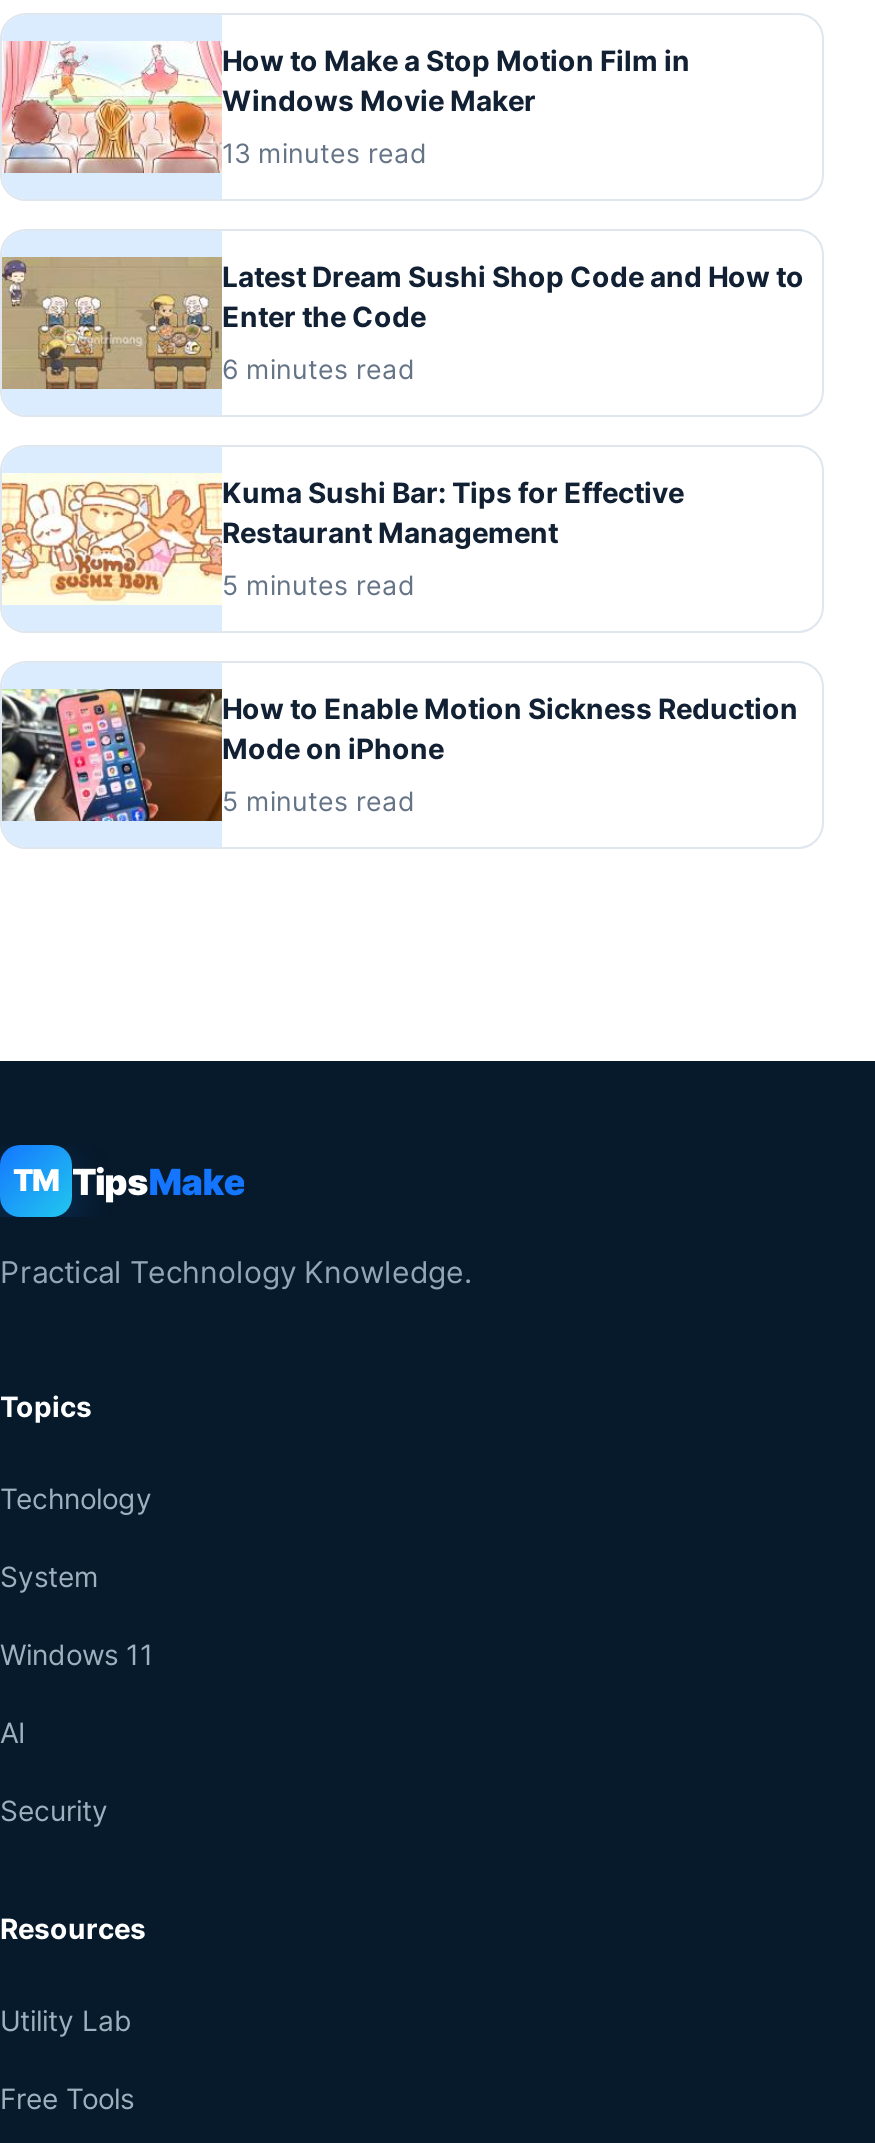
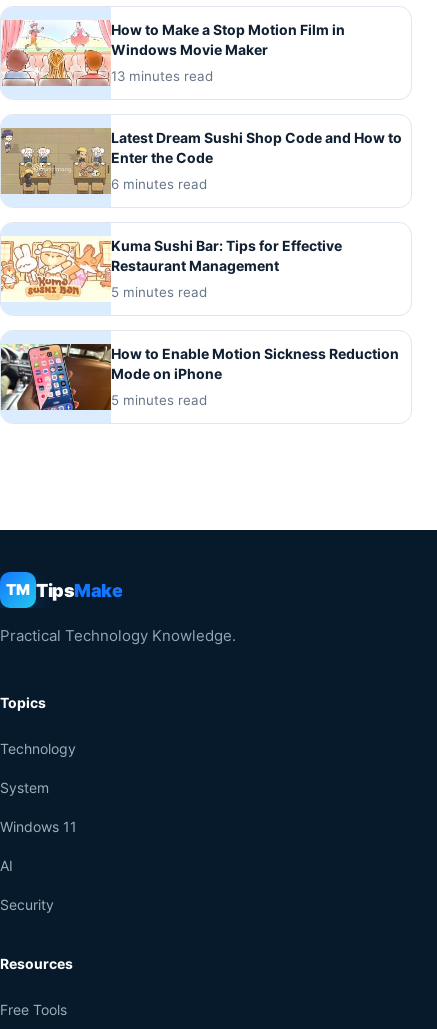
[0,2003,132,2037] Utility Lab -> none

